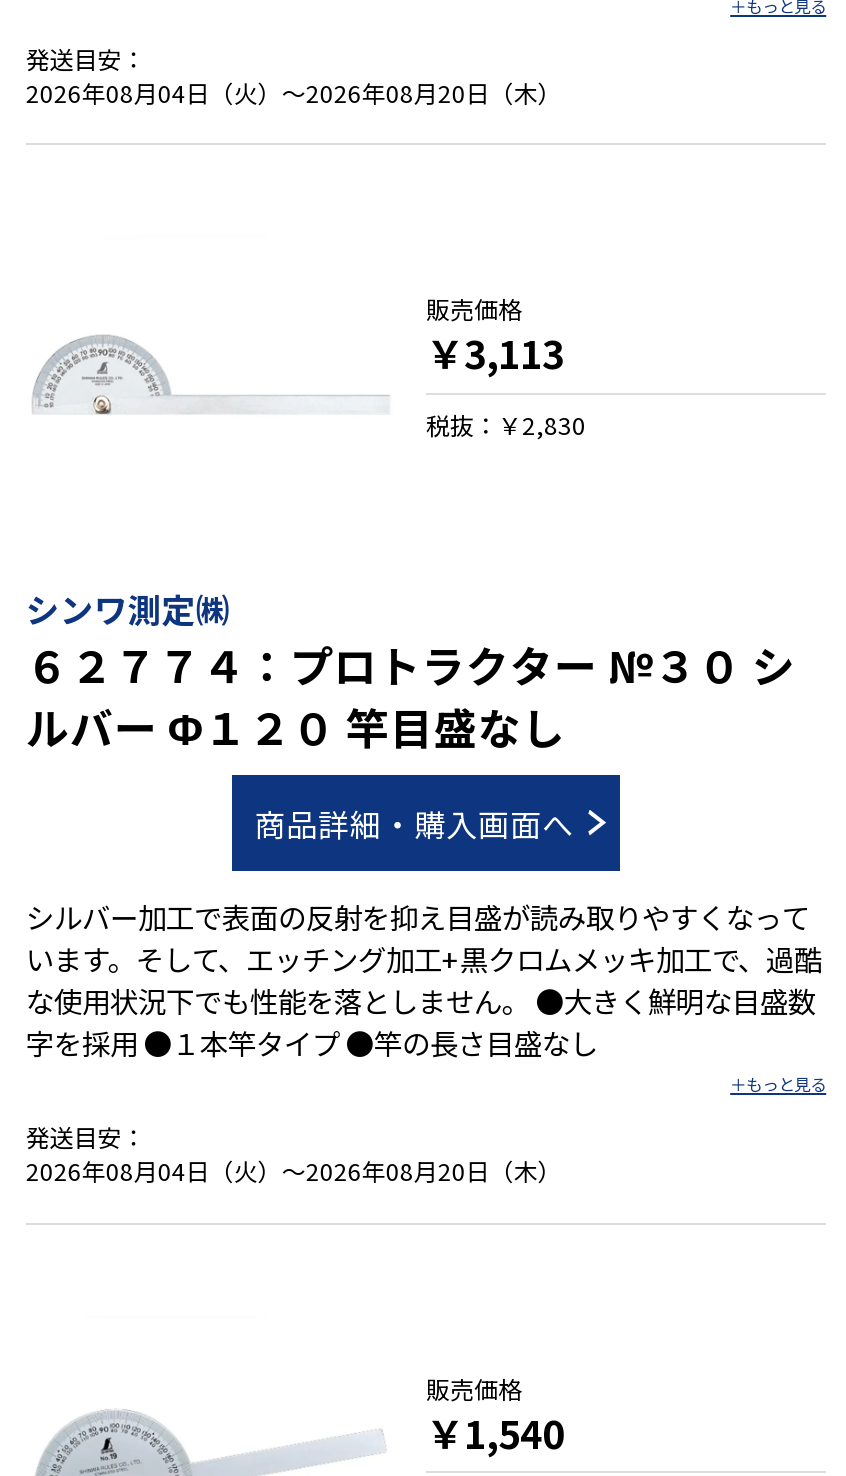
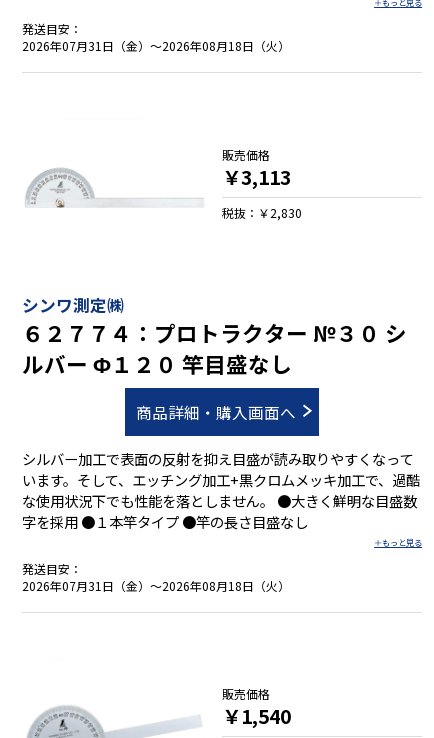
[26,74,562,108] 2026年08月04日（火）～2026年08月20日（木） -> [22,37,290,54] 2026年07月31日（金）～2026年08月18日（火）
[26,1154,562,1188] 2026年08月04日（火）～2026年08月20日（木） -> [22,577,290,594] 2026年07月31日（金）～2026年08月18日（火）

